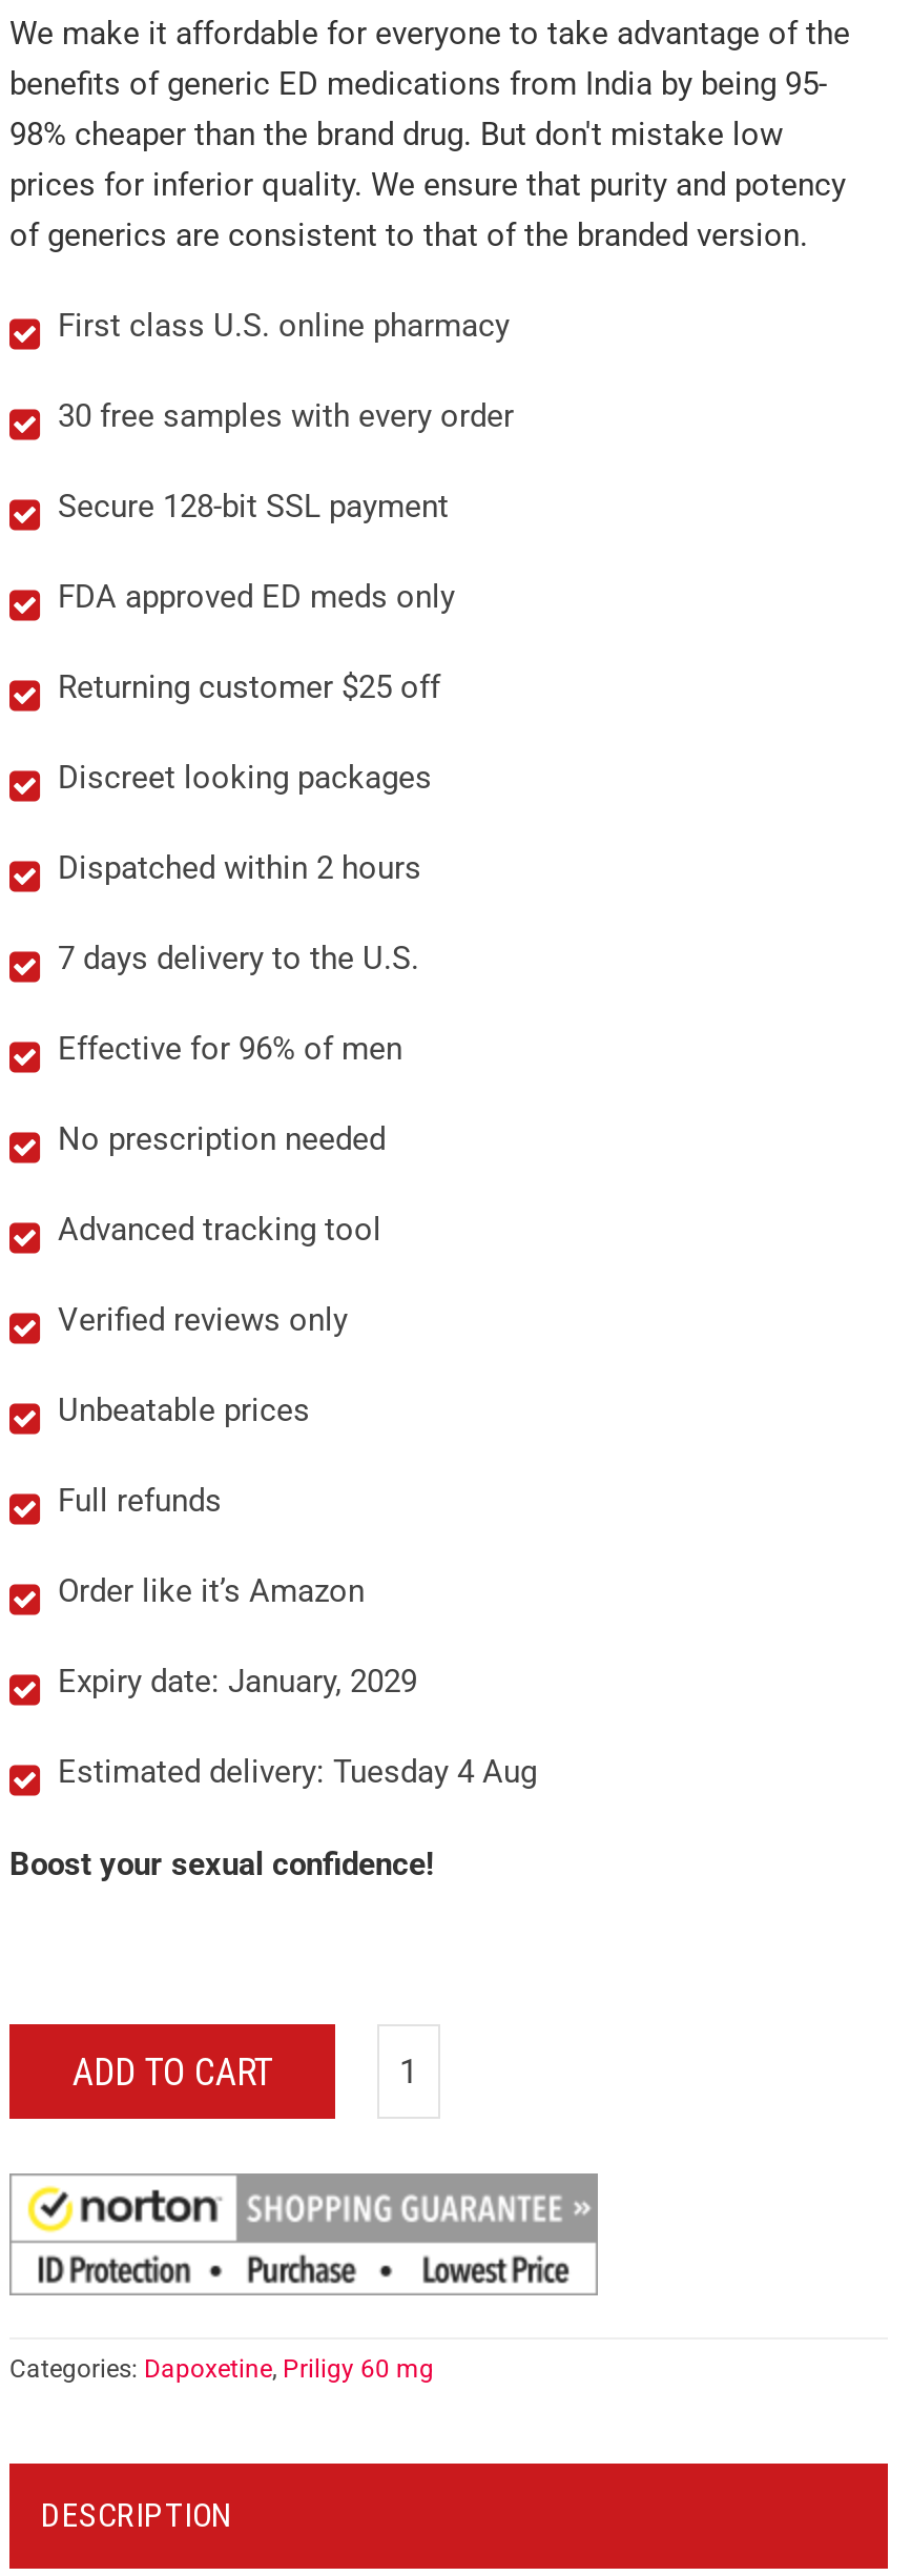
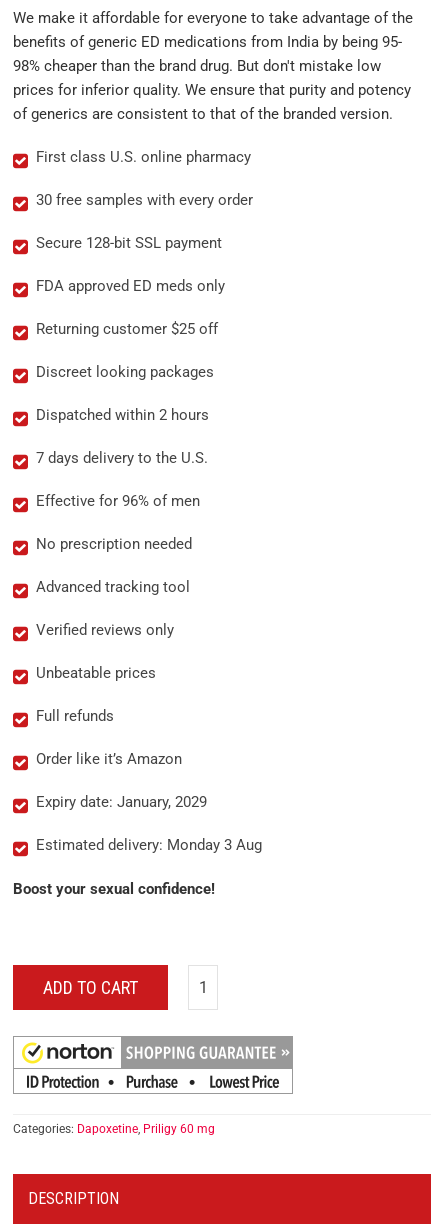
[58,1753,537,1791] Estimated delivery: Tuesday 4 Aug -> [36,836,262,854] Estimated delivery: Monday 3 Aug

